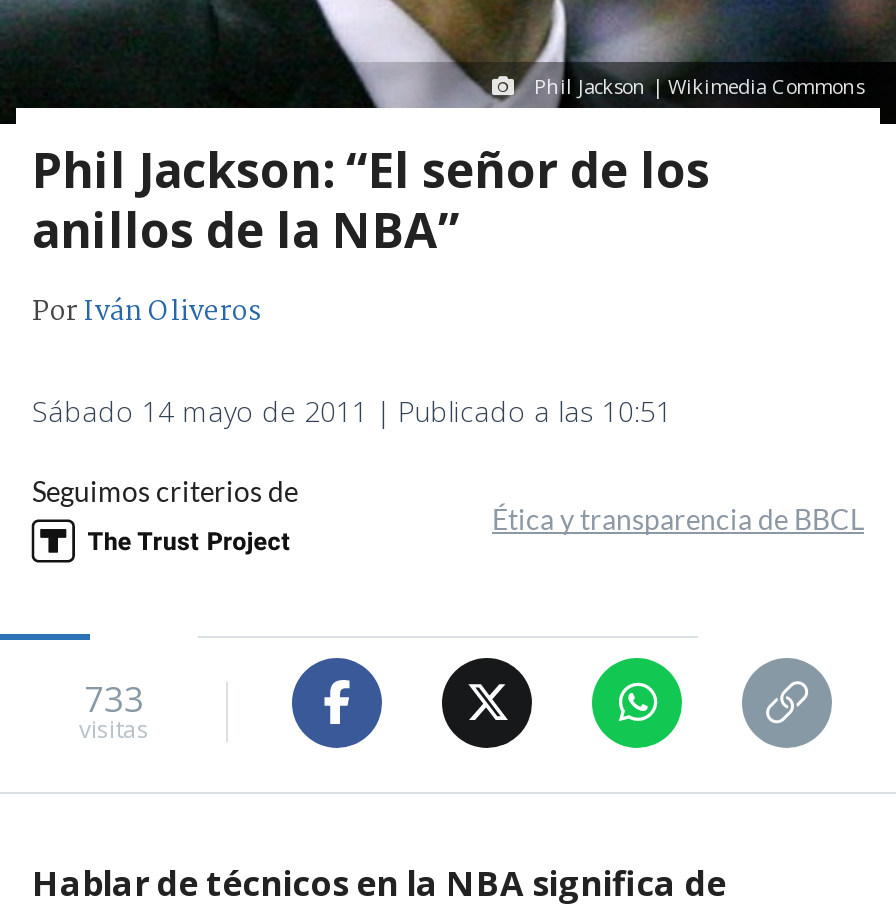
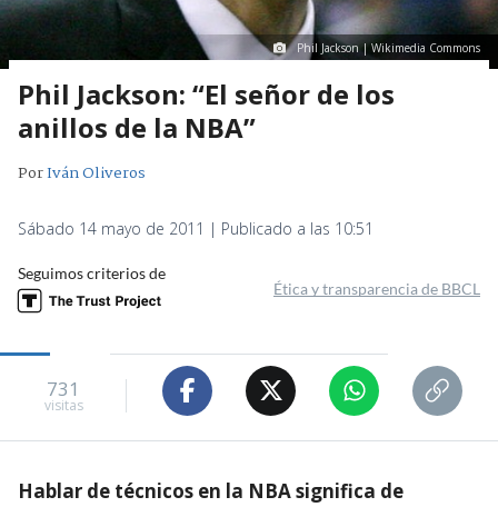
[84,677,144,723] 733 -> [47,376,80,402] 731

